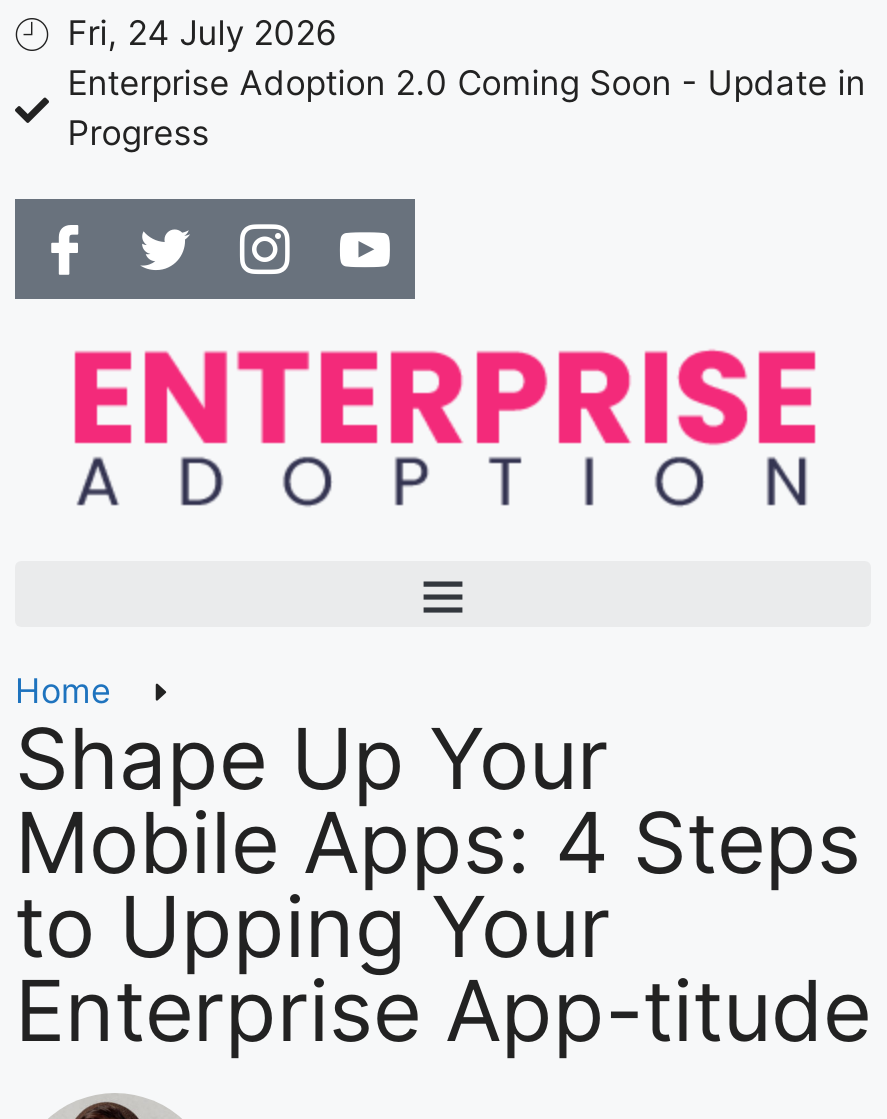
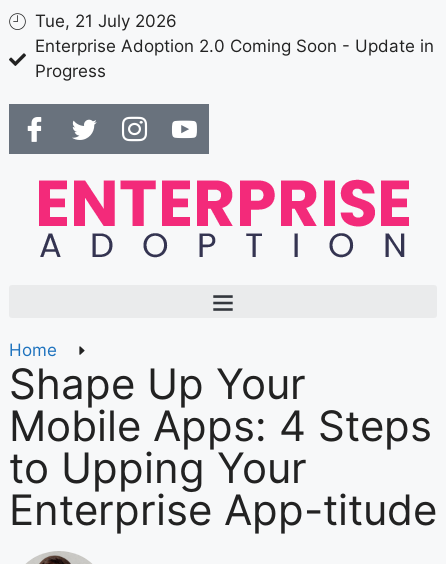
[67,13,337,53] Fri, 24 July 2026 -> [35,11,177,31] Tue, 21 July 2026

